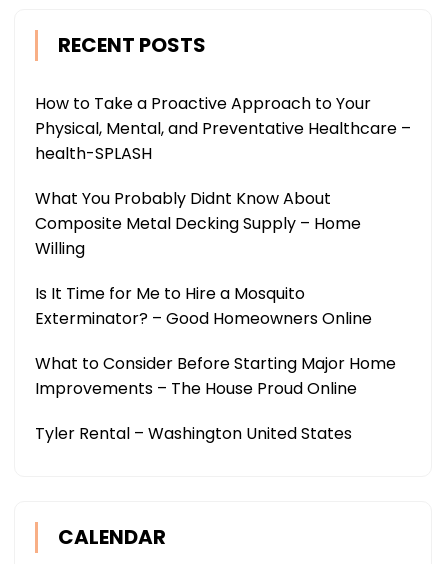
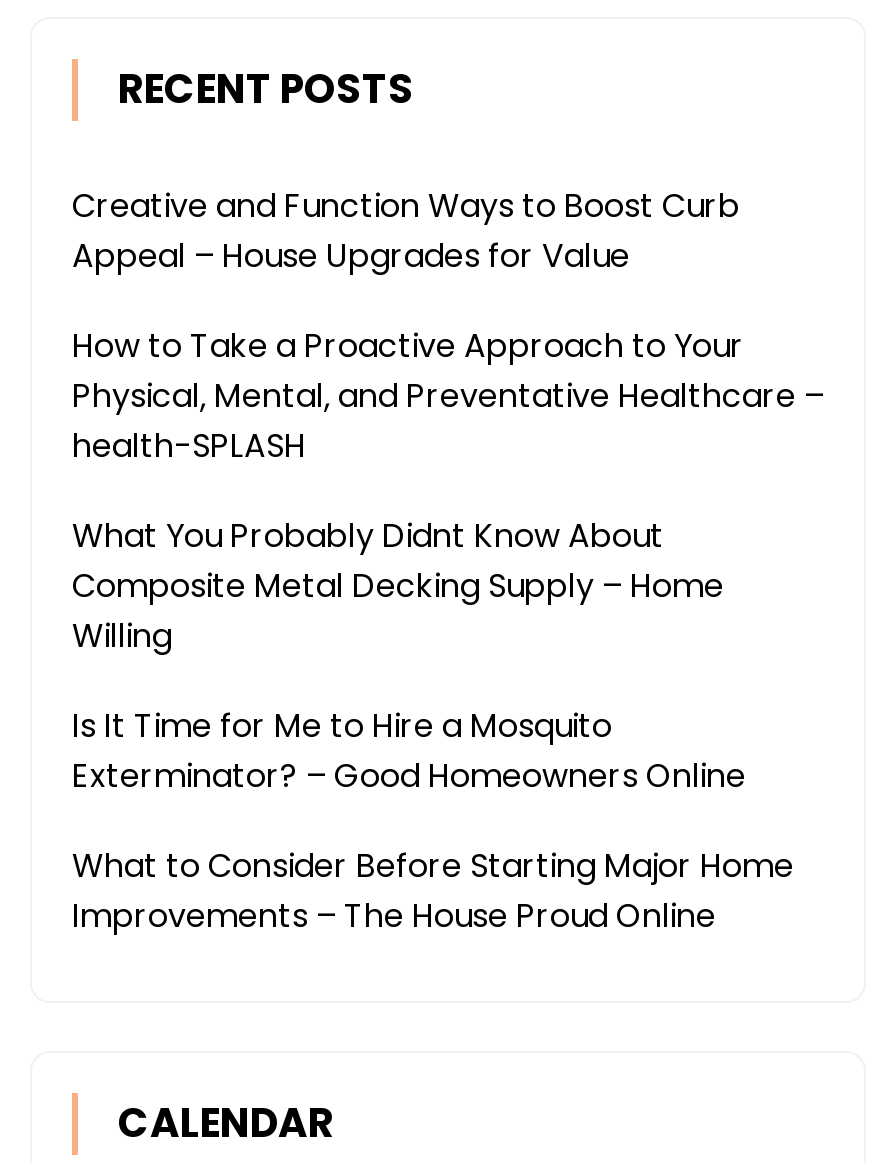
none -> [72,182,740,278] Creative and Function Ways to Boost Curb | Appeal – House Upgrades for Value
moved [35,92,411,400] -> [72,322,824,938]: How to Take a Proactive Approach to Your | Physical, Mental, and Preventative Healthcare – | health-SPLASH | ... | What to Consider Before Starting Major Home | Improvements – The House Proud Online
[35,422,352,445] Tyler Rental – Washington United States -> none

